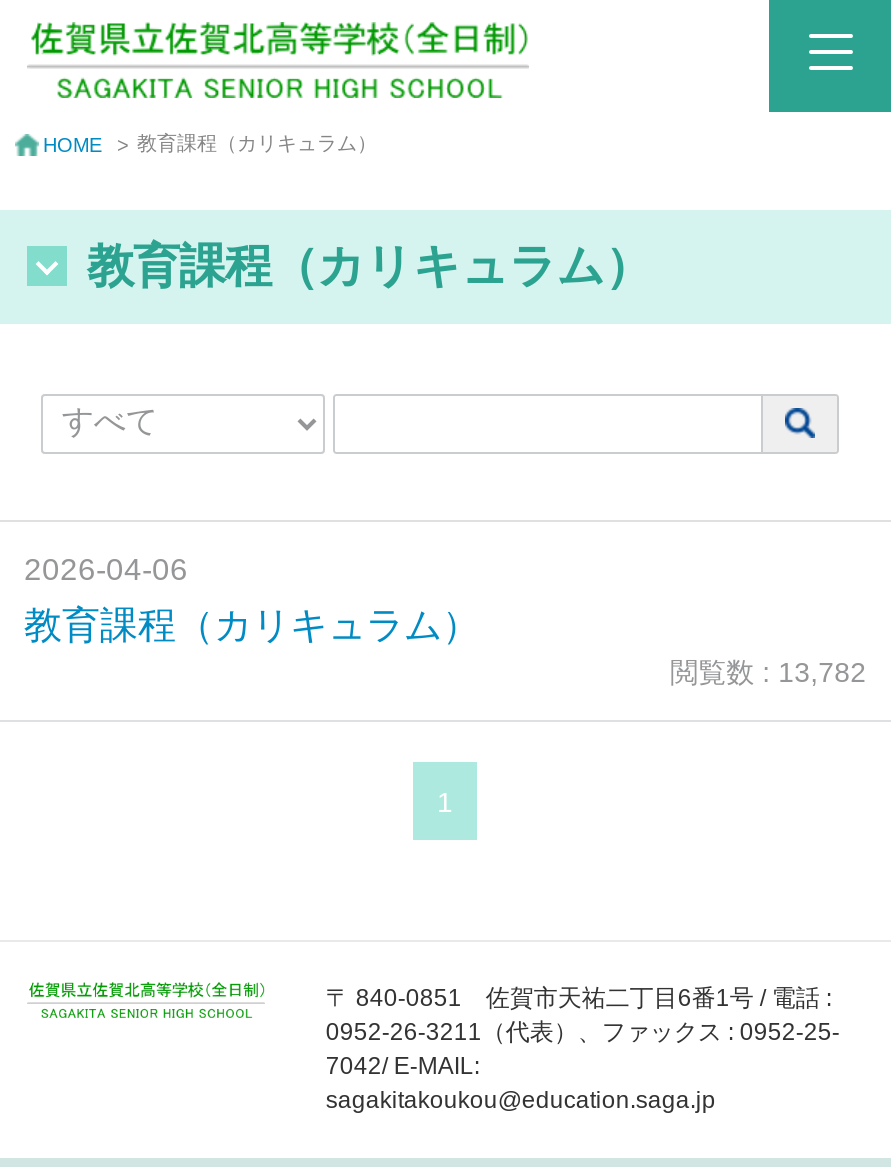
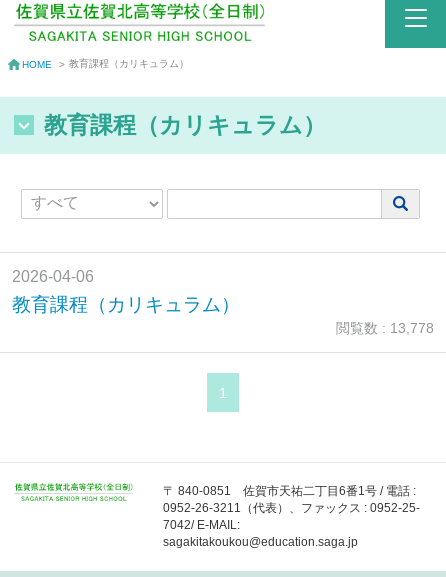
[670,656,866,688] 閲覧数 : 13,782 -> [336,320,434,336] 閲覧数 : 13,778

